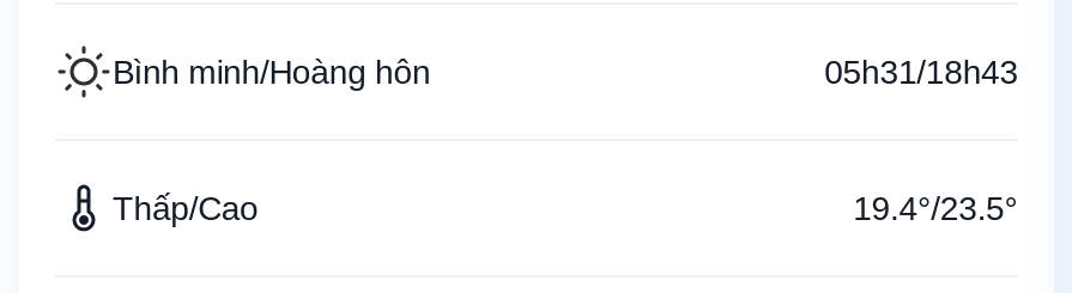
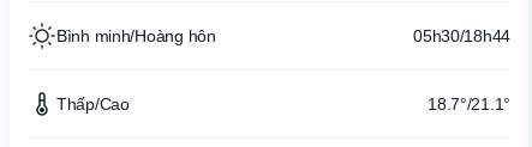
[824,53,1018,91] 05h31/18h43 -> [413,26,510,45] 05h30/18h44
[853,189,1018,227] 19.4°/23.5° -> [428,94,510,114] 18.7°/21.1°

